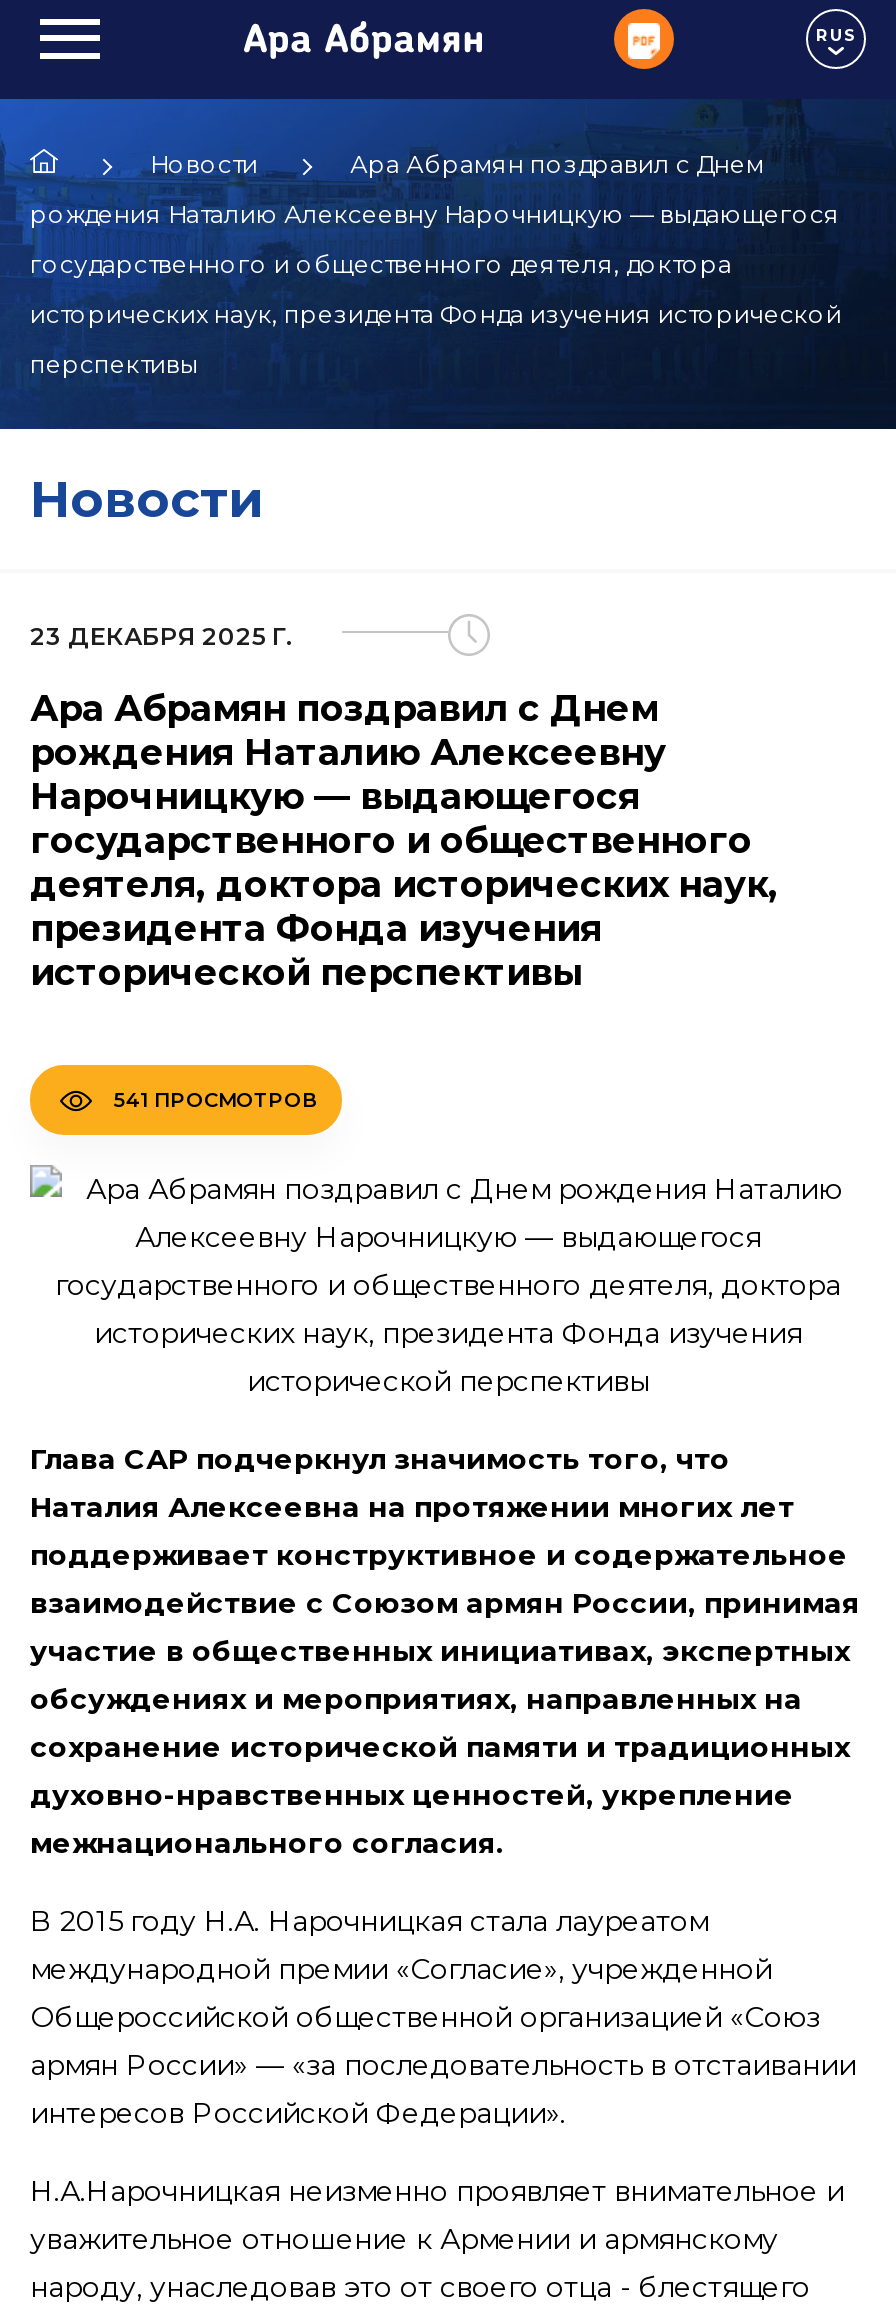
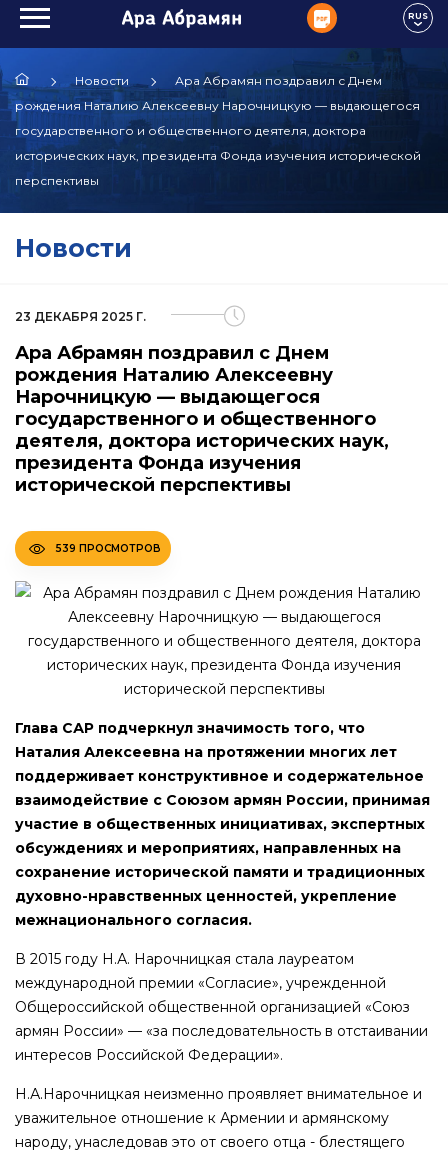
[108,1087,318,1113] 541 ПРОСМОТРОВ -> [52,542,160,555] 539 ПРОСМОТРОВ

